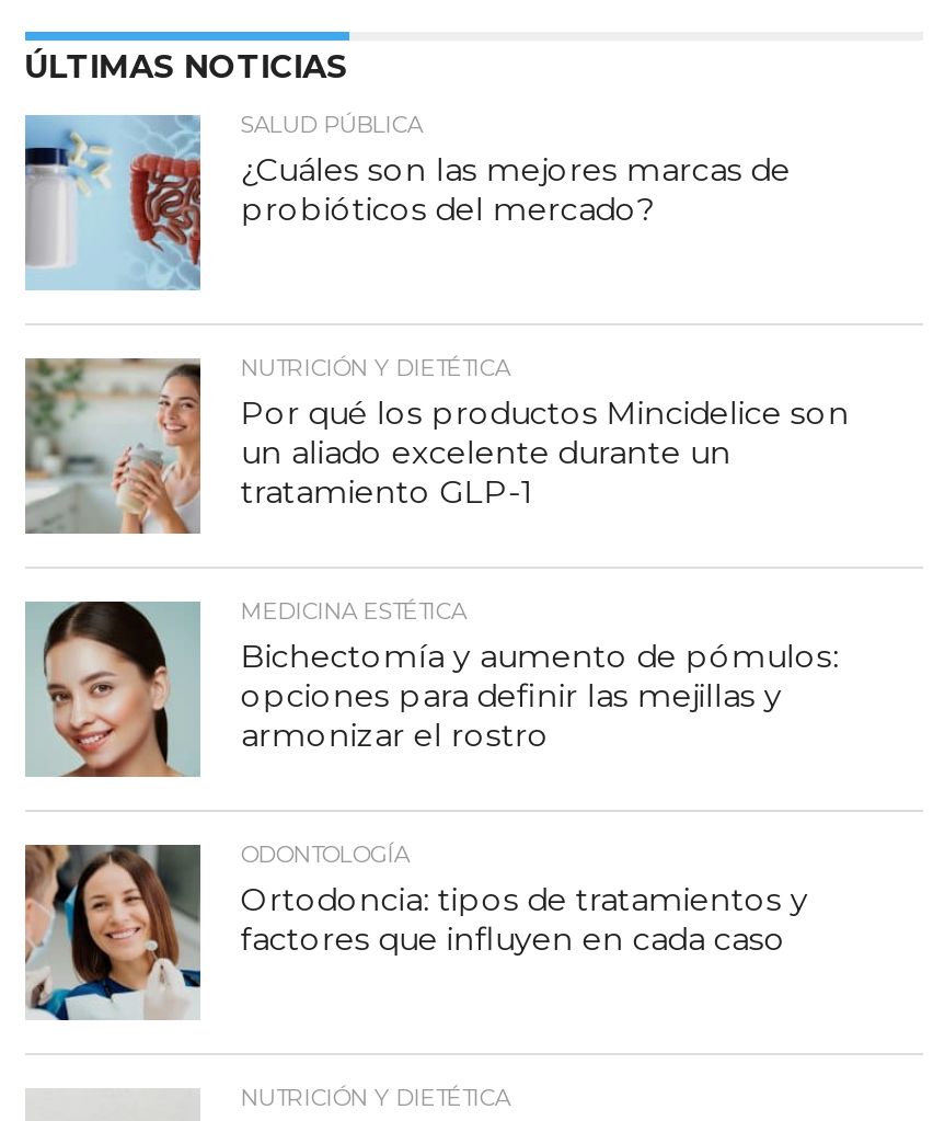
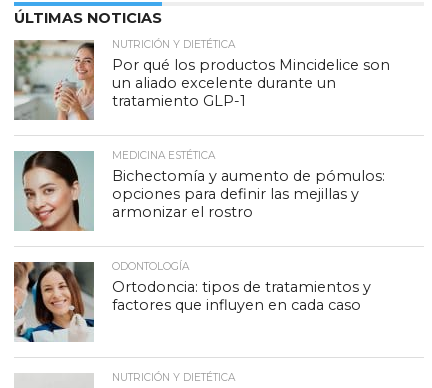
[23,111,790,290] [image] | SALUD PÚBLICA | ¿Cuáles son las mejores marcas de | probióticos del mercado? -> none

